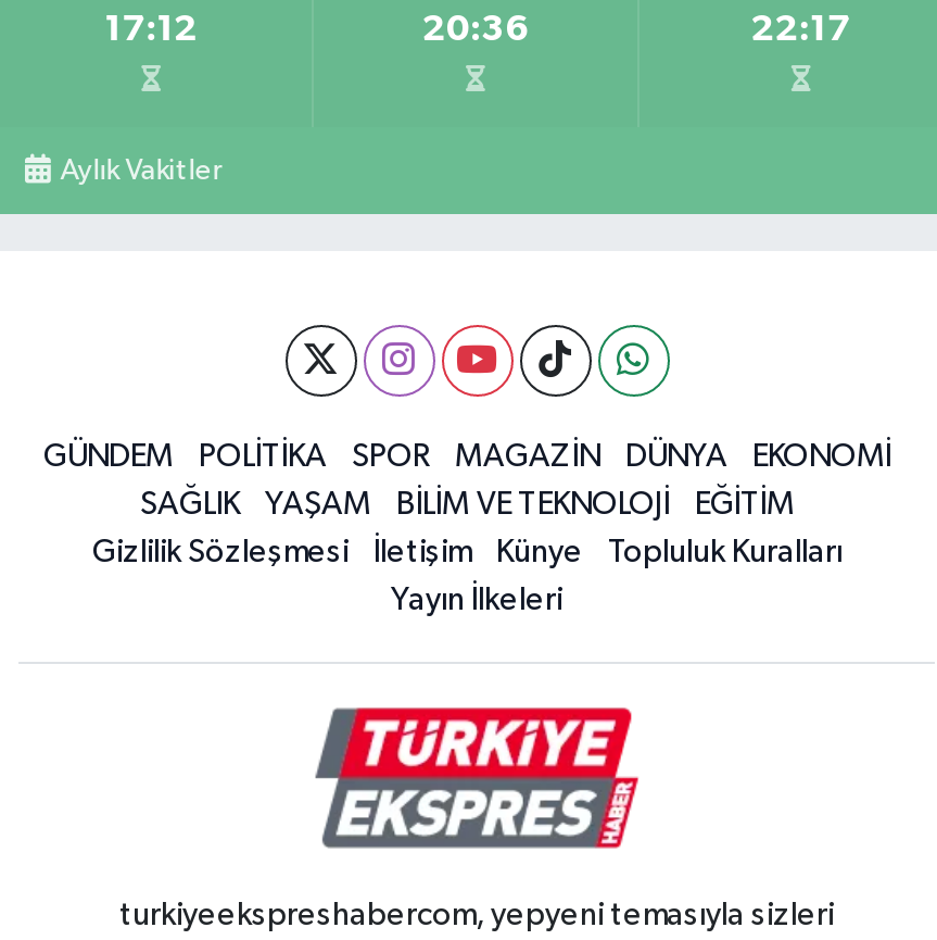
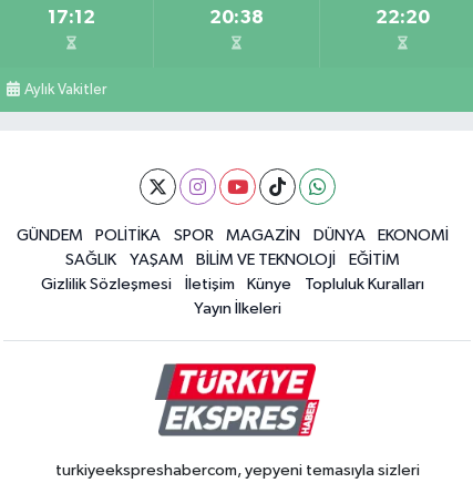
[422,9,529,46] 20:36 -> [209,8,264,27] 20:38
[751,9,851,46] 22:17 -> [375,8,430,27] 22:20

